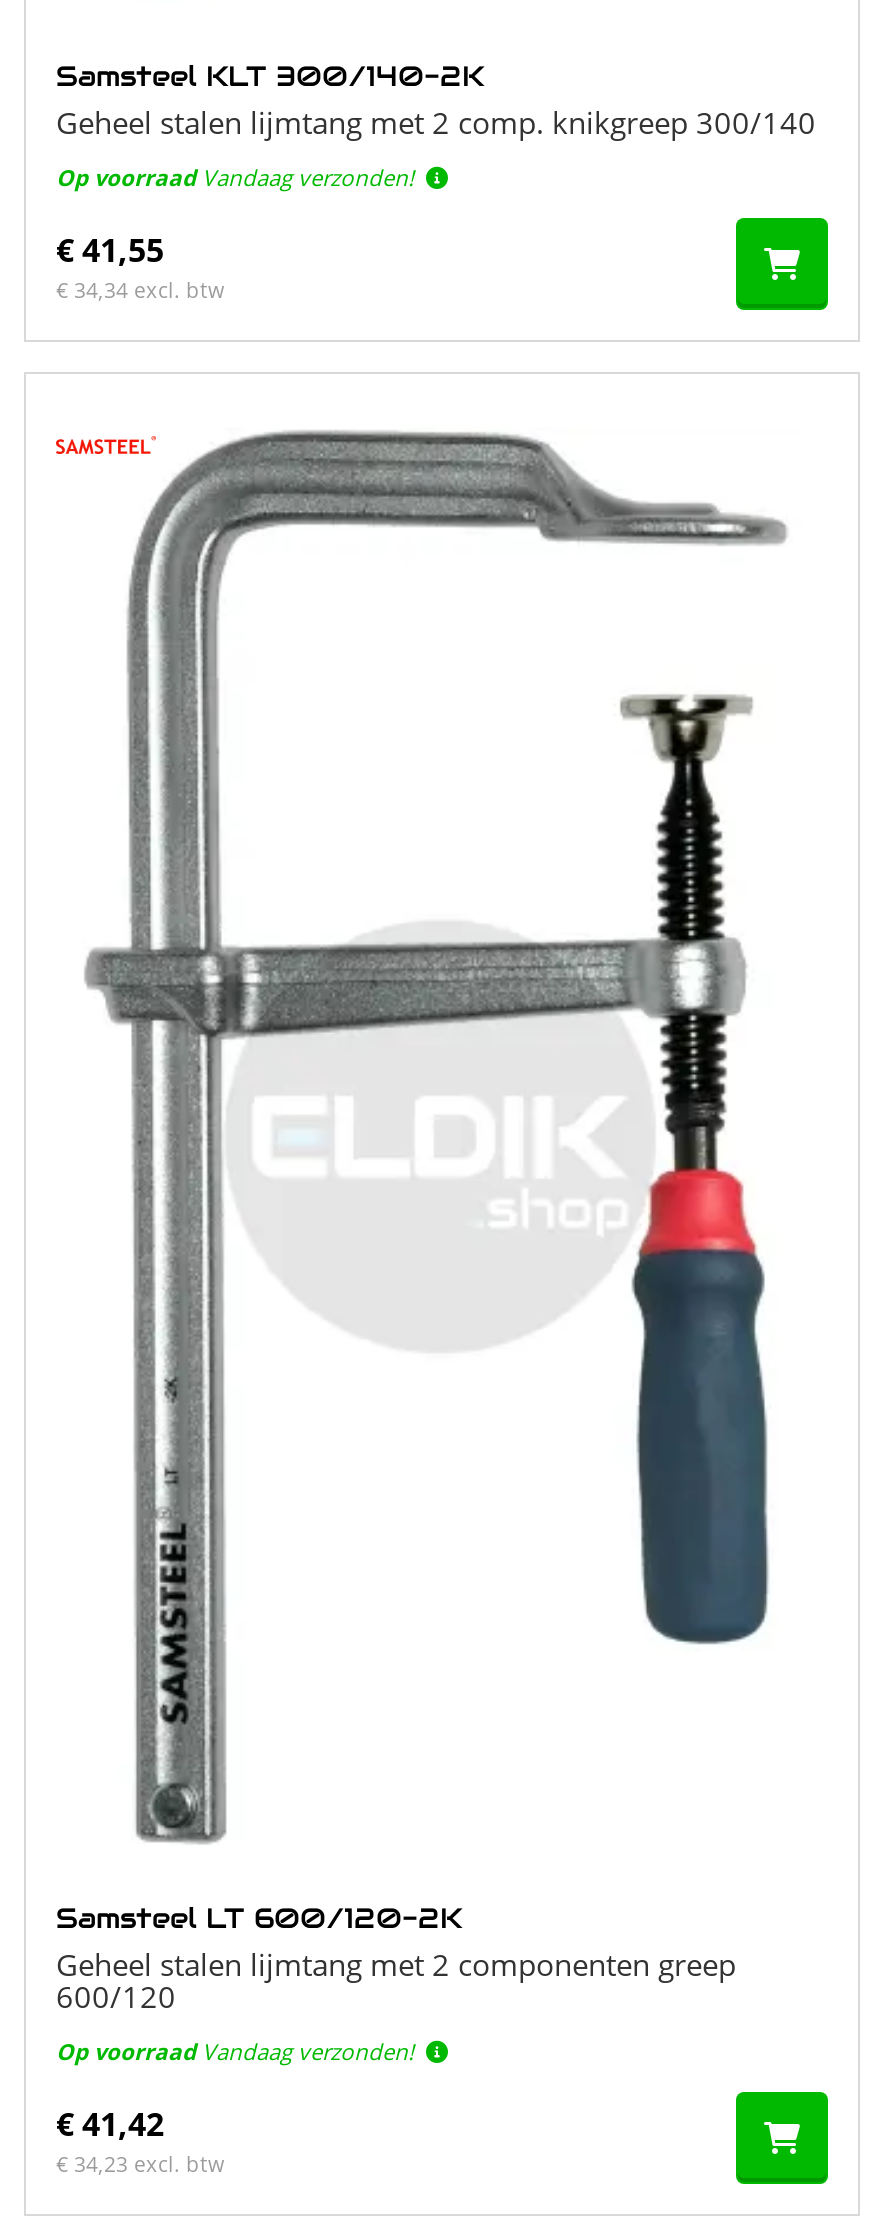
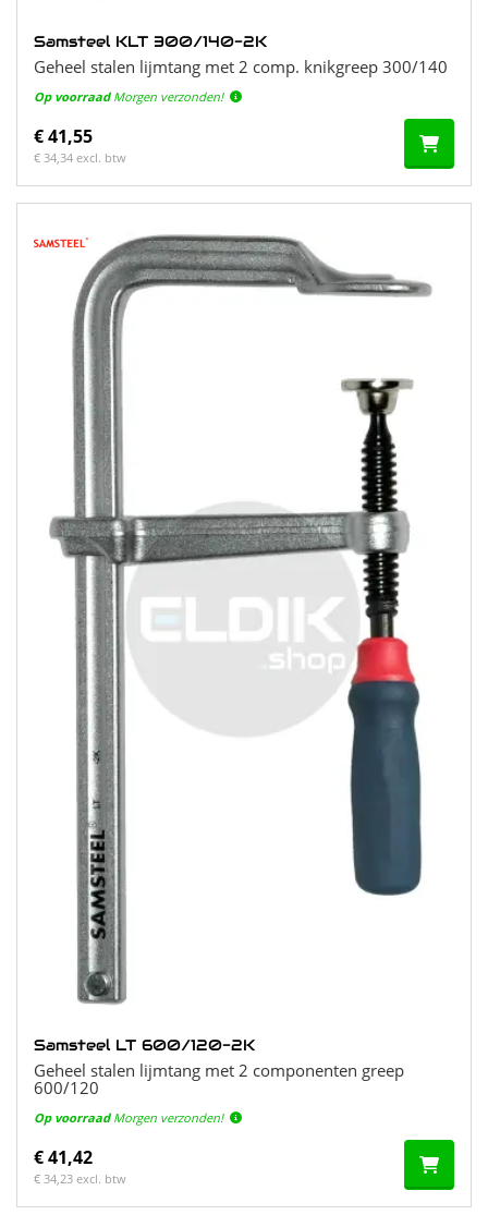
[56,163,414,193] Op voorraad Vandaag verzonden! -> [34,89,223,105] Op voorraad Morgen verzonden!
[56,2037,414,2067] Op voorraad Vandaag verzonden! -> [34,1110,223,1126] Op voorraad Morgen verzonden!

